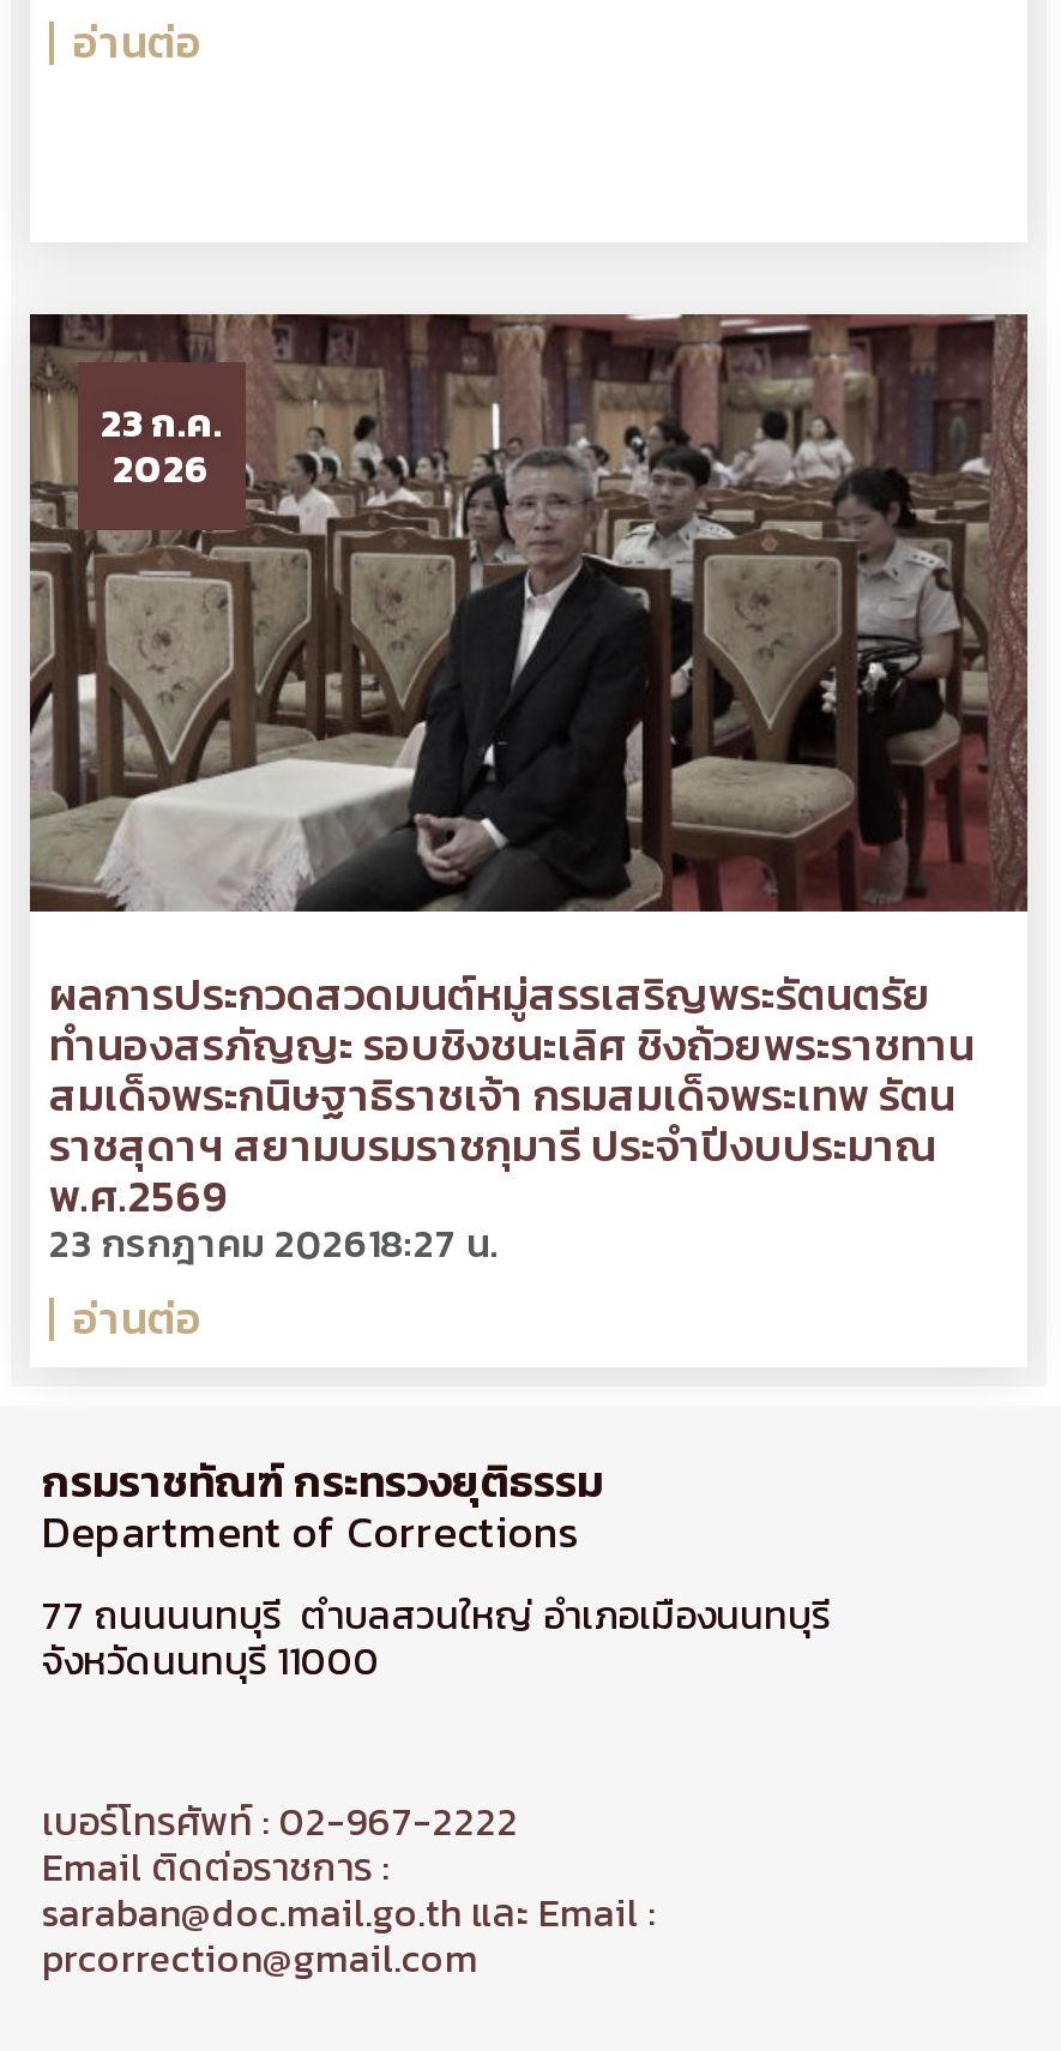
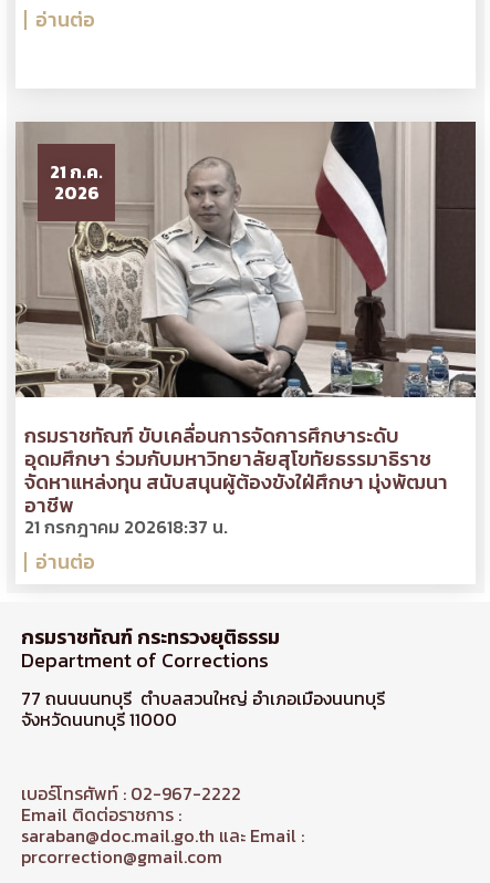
[30,312,1027,914] [image] | 23 ก.ค. -> [17,121,476,397] [image] | 21 ก.ค.
[49,963,975,1272] ผลการประกวดสวดมนต์หมู่สรรเสริญพระรัตนตรัย | ทำนองสรภัญญะ รอบชิงชนะเลิศ ชิงถ้วยพระราชทาน | สมเด็จพระกนิษฐาธิราชเจ้า กรมสมเด็จพระเทพ รัตน | ราชสุดาฯ สยามบรมราชกุมารี ประจำปีงบประมาณ | พ.ศ.2569 | 23 กรกฎาคม 202618:27 น. -> [24,421,448,540] กรมราชทัณฑ์ ขับเคลื่อนการจัดการศึกษาระดับ | อุดมศึกษา ร่วมกับมหาวิทยาลัยสุโขทัยธรรมาธิราช | จัดหาแหล่งทุน สนับสนุนผู้ต้องขังใฝ่ศึกษา มุ่งพัฒนา | อาชีพ | 21 กรกฎาคม 202618:37 น.

